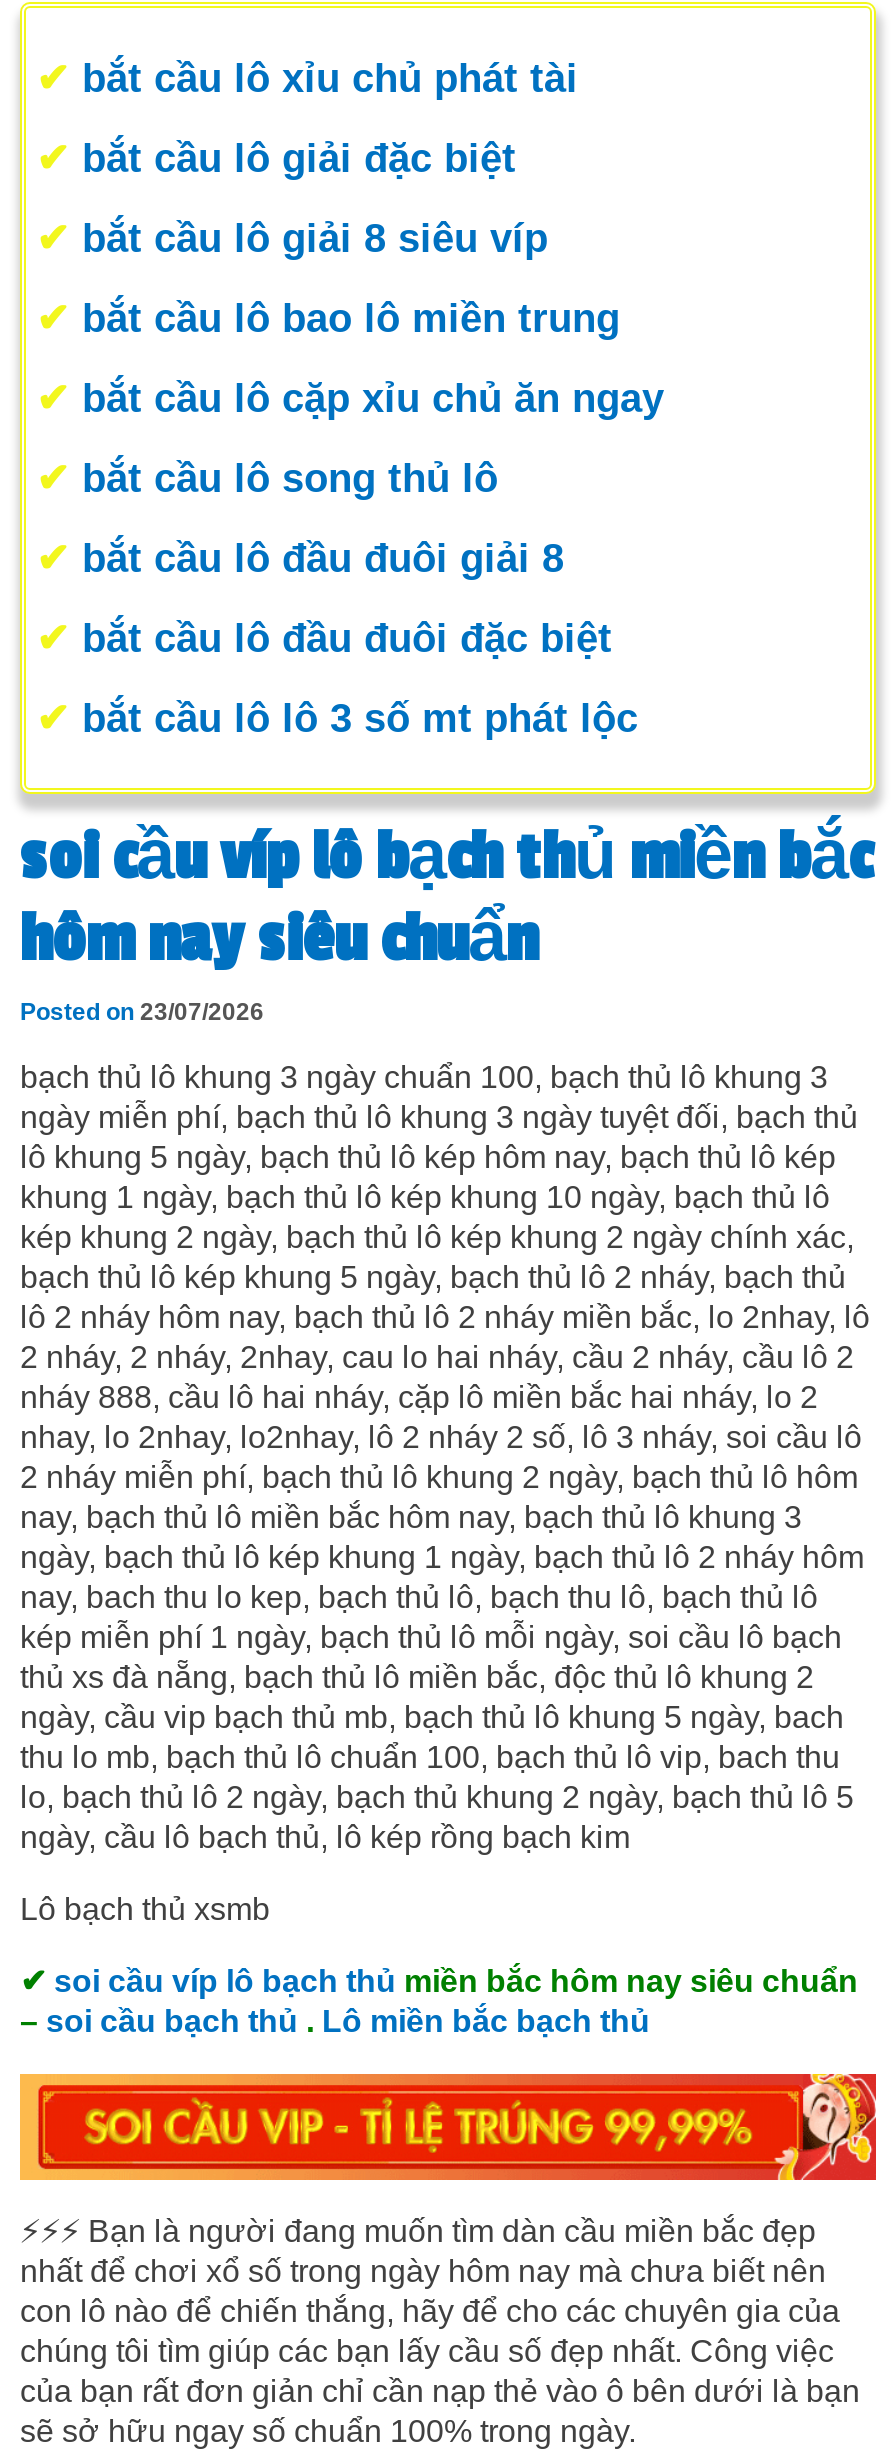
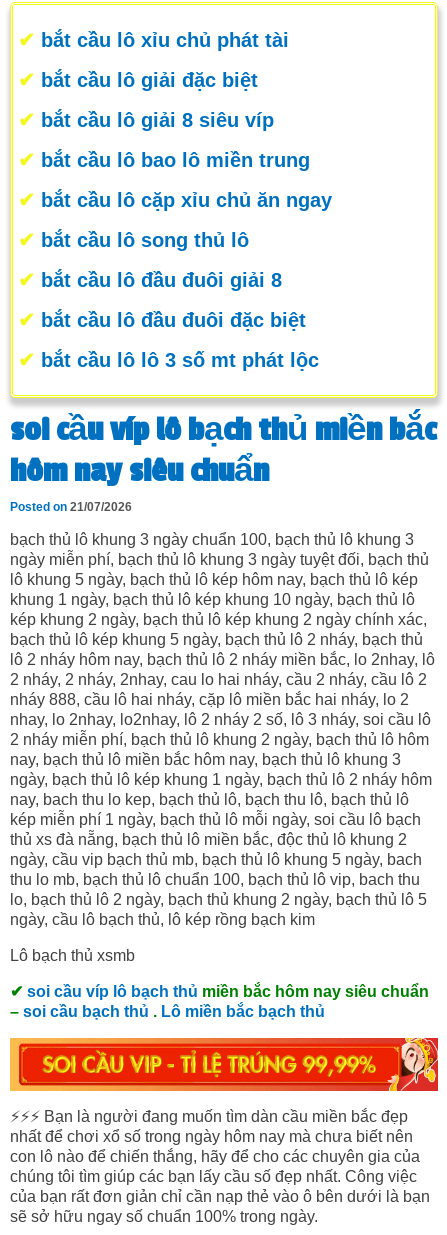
[20,998,264,1026] Posted on 23/07/2026 -> [10,500,132,514] Posted on 21/07/2026

